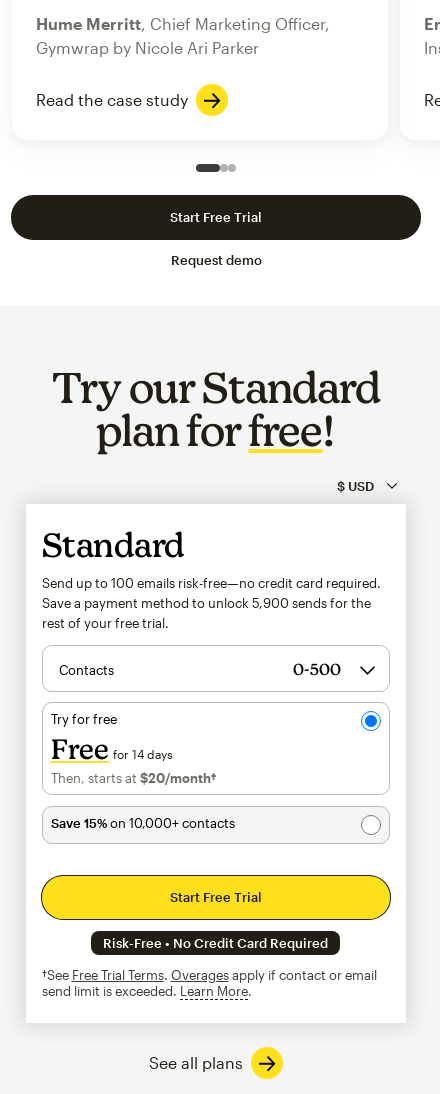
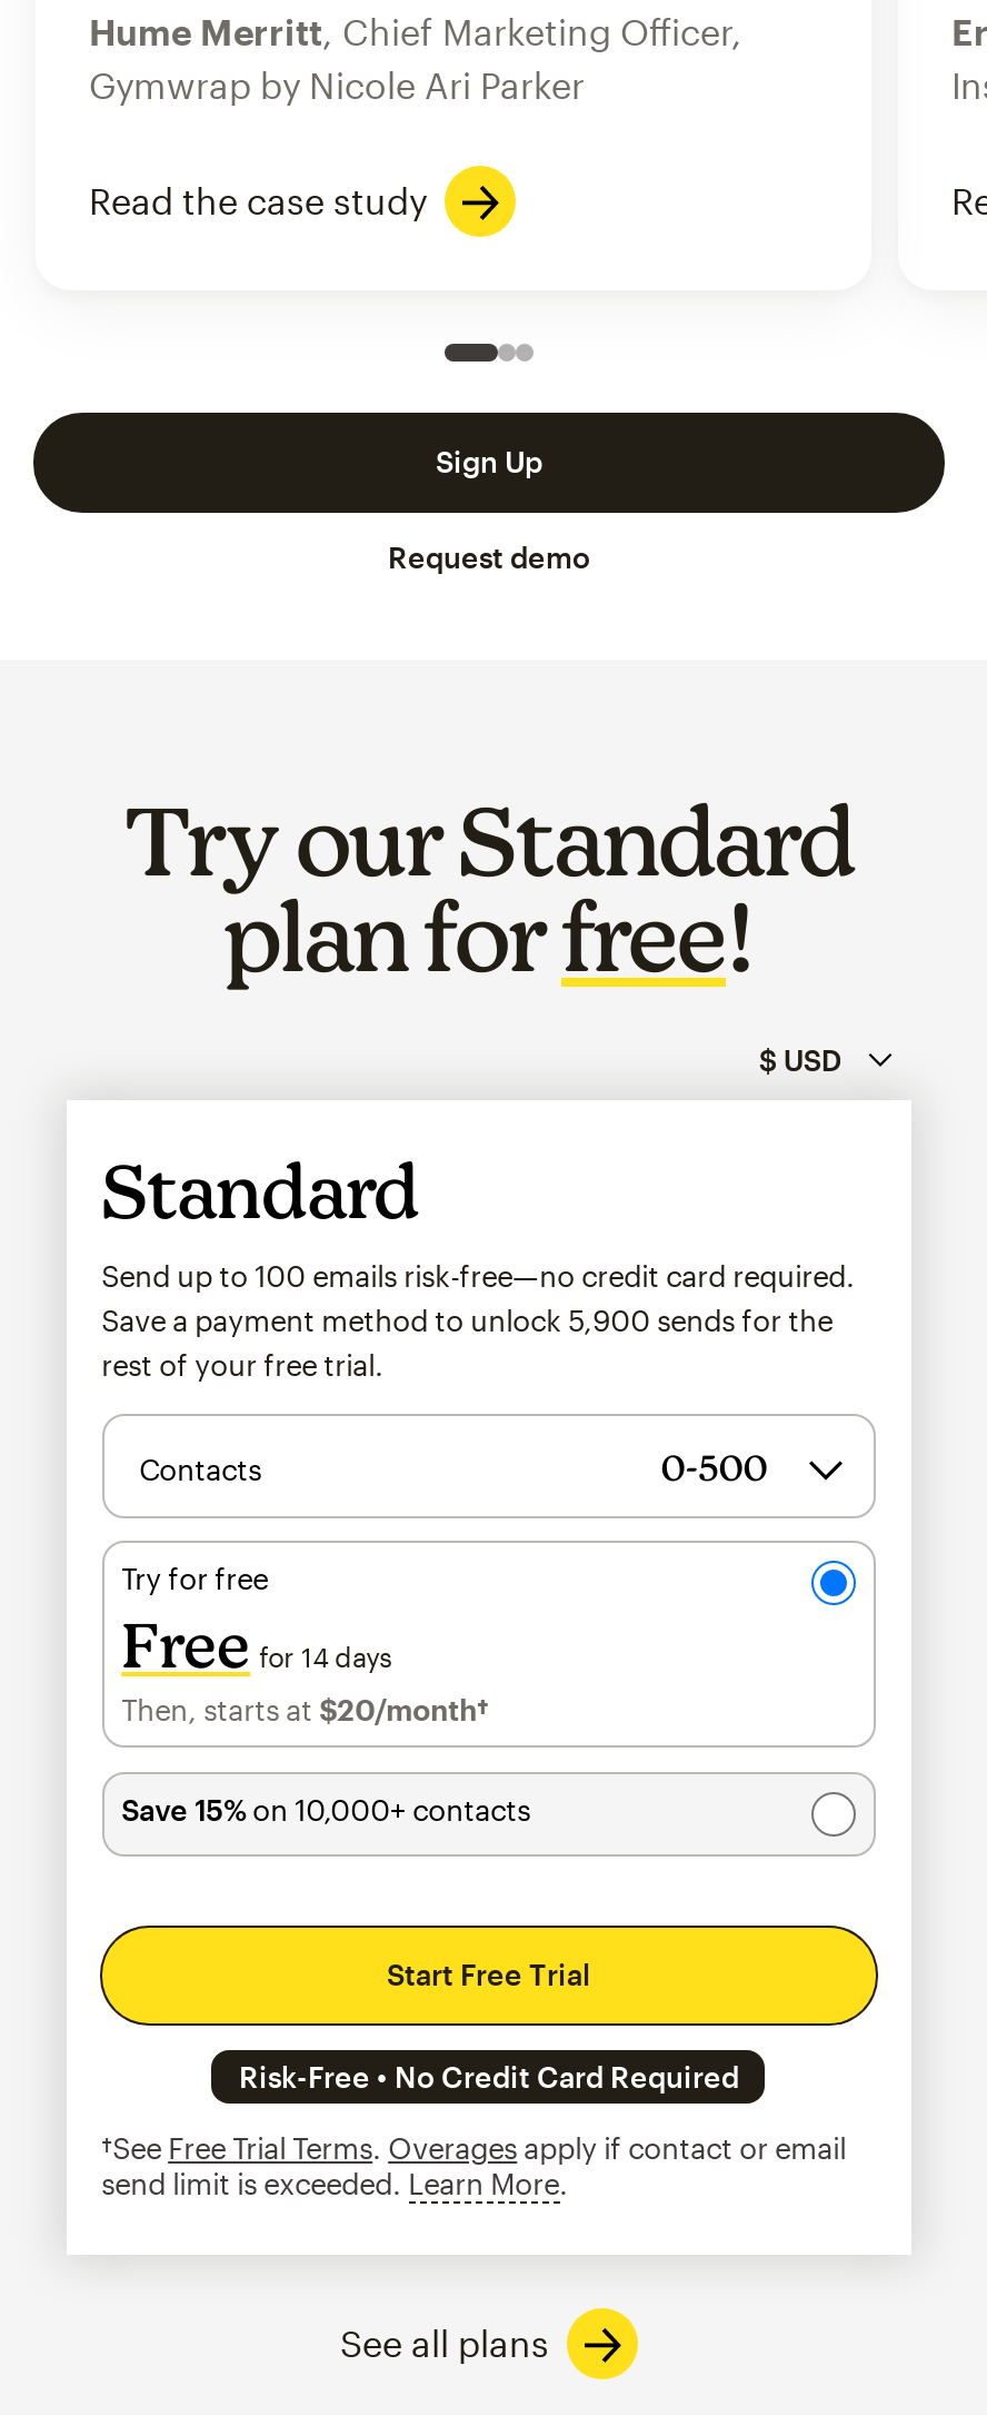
[170,209,262,225] Start Free Trial -> [436,444,542,479] Sign Up

